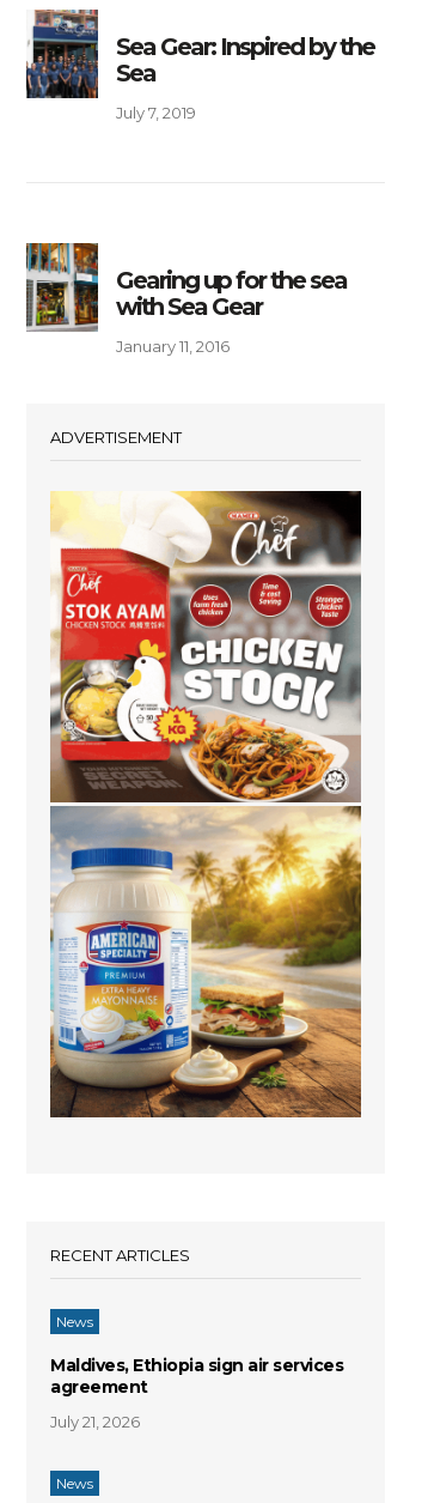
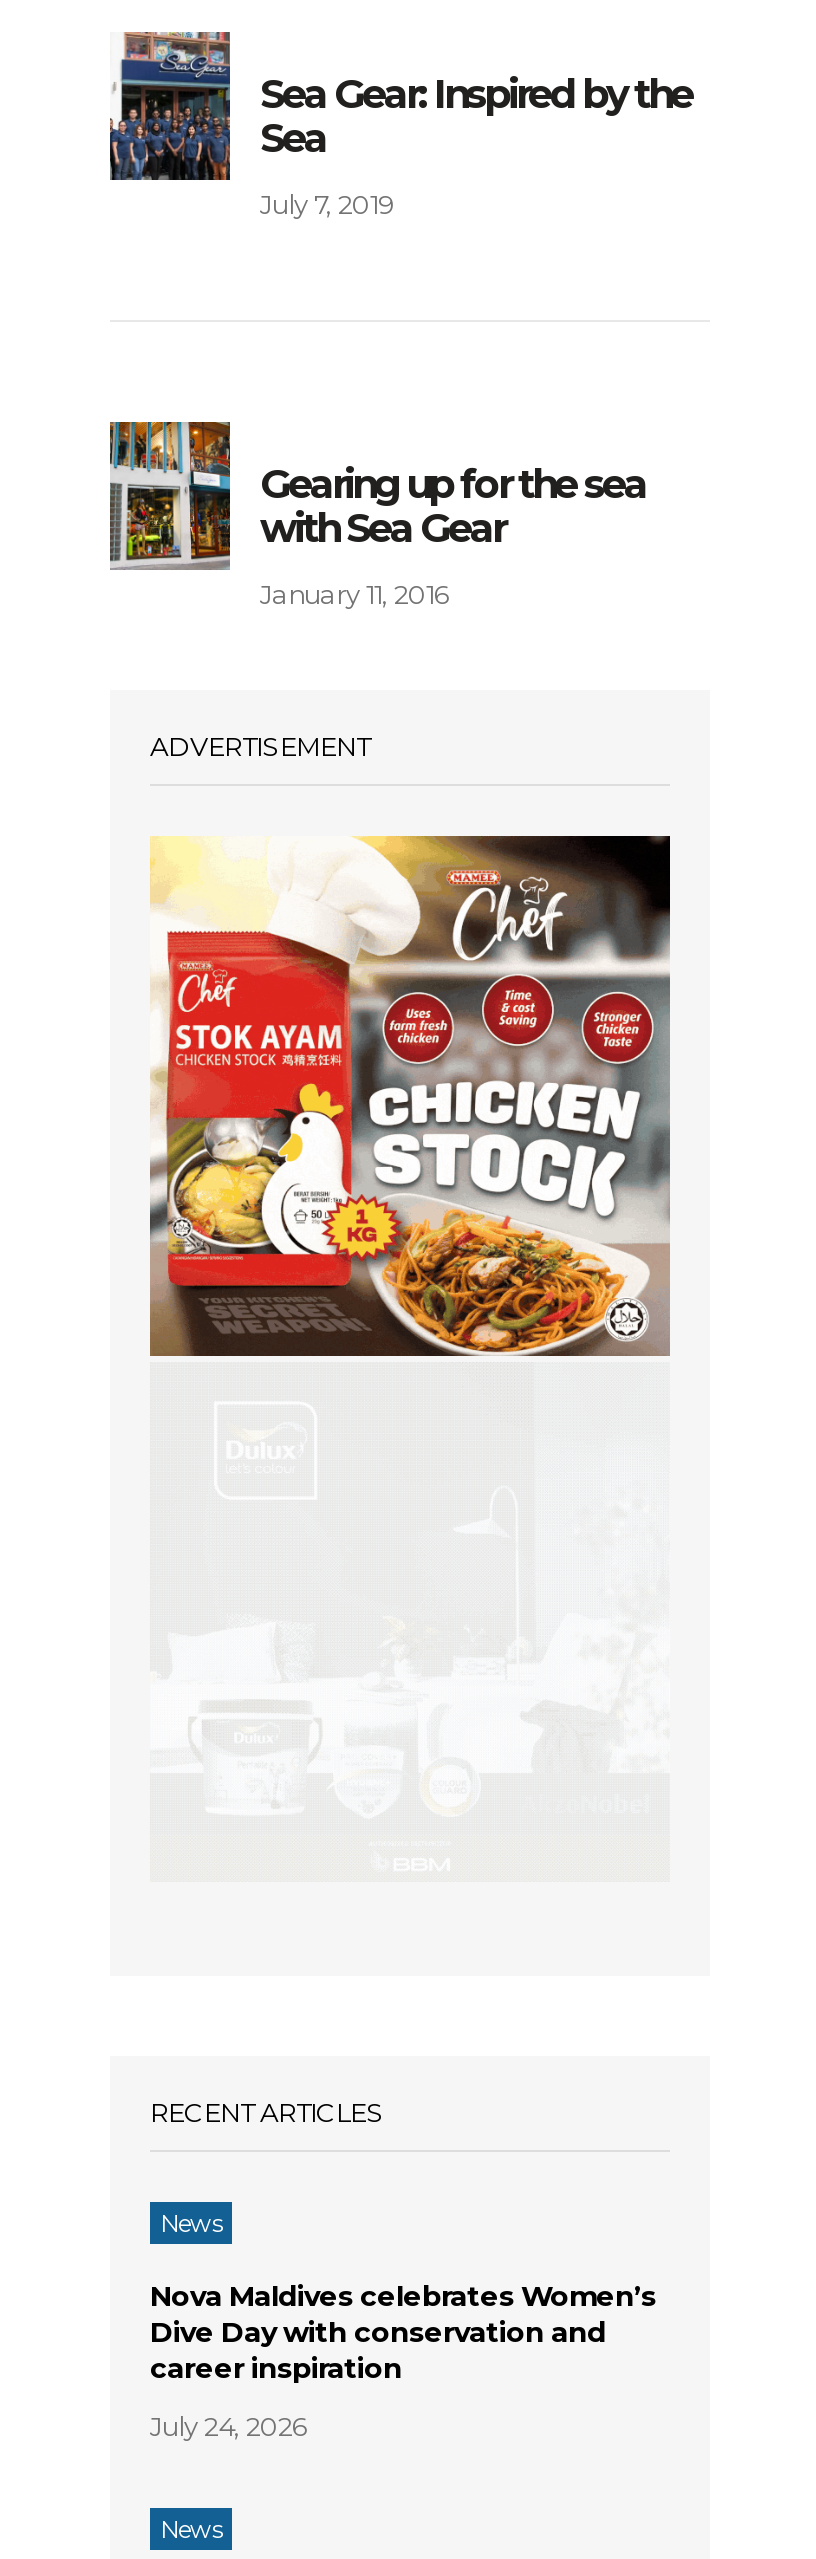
[49,805,362,1119] [image] -> none
[50,1354,343,1397] Maldives, Ethiopia sign air services | agreement -> [150,2278,656,2386] Nova Maldives celebrates Women’s | Dive Day with conservation and | career inspiration
[50,1412,140,1431] July 21, 2026 -> [150,2410,308,2442] July 24, 2026

